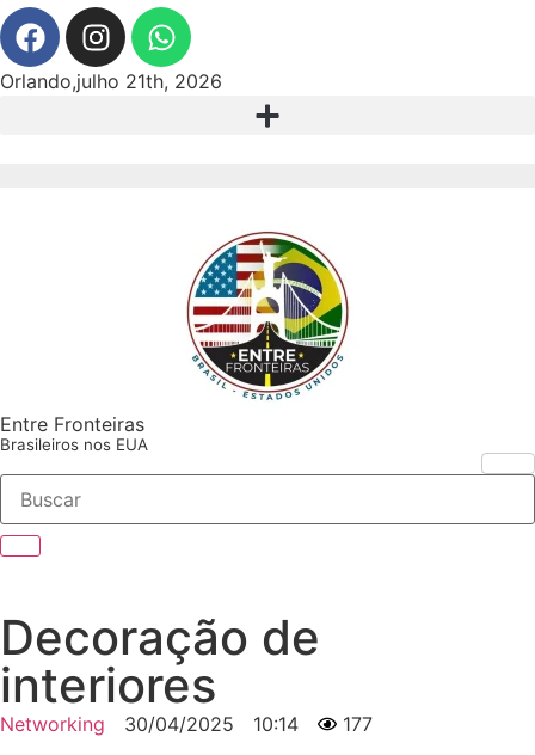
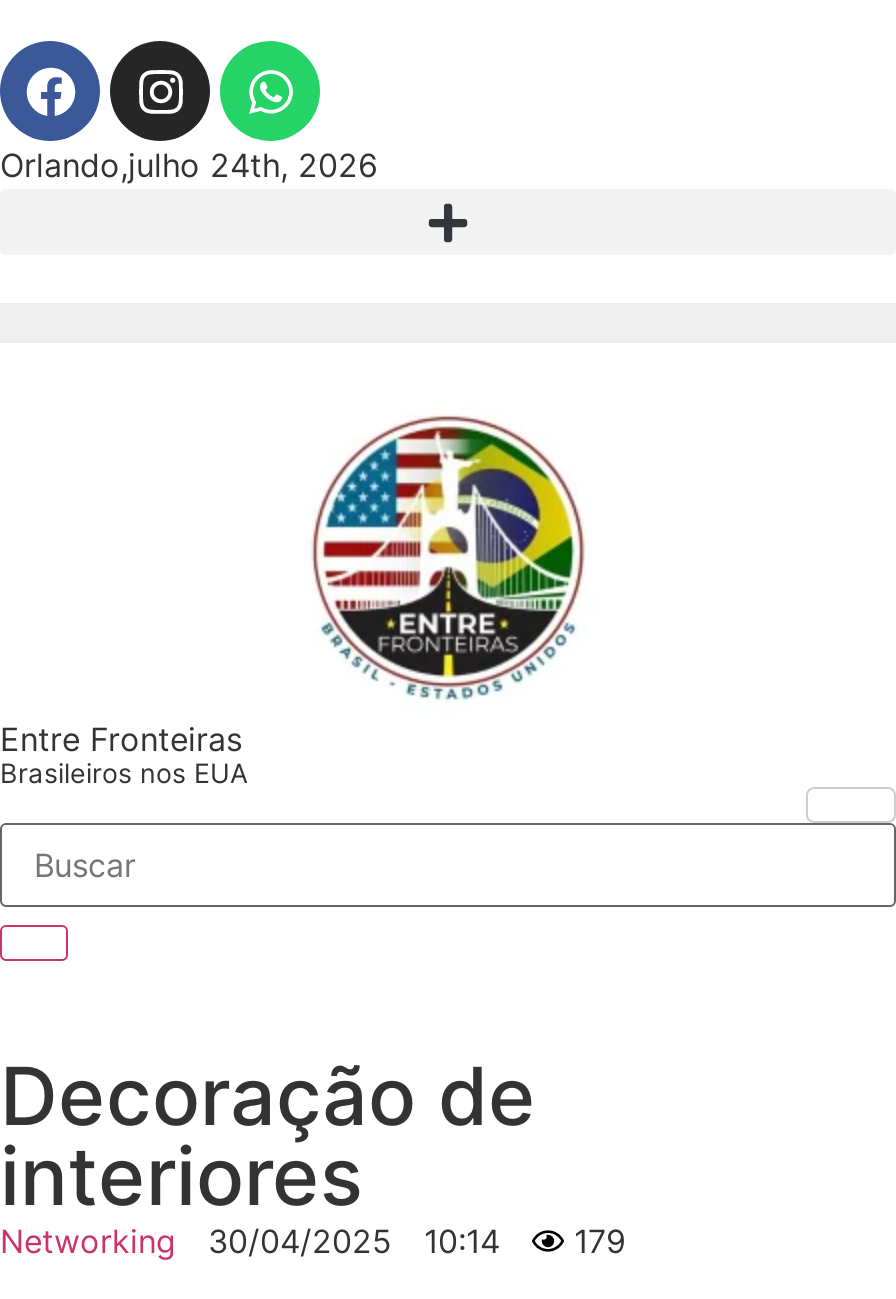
[0,69,222,93] Orlando,julho 21th, 2026 -> [0,145,378,185] Orlando,julho 24th, 2026
[0,712,373,736] Networking 30/04/2025 10:14 177 -> [0,1221,626,1261] Networking 30/04/2025 10:14 179

